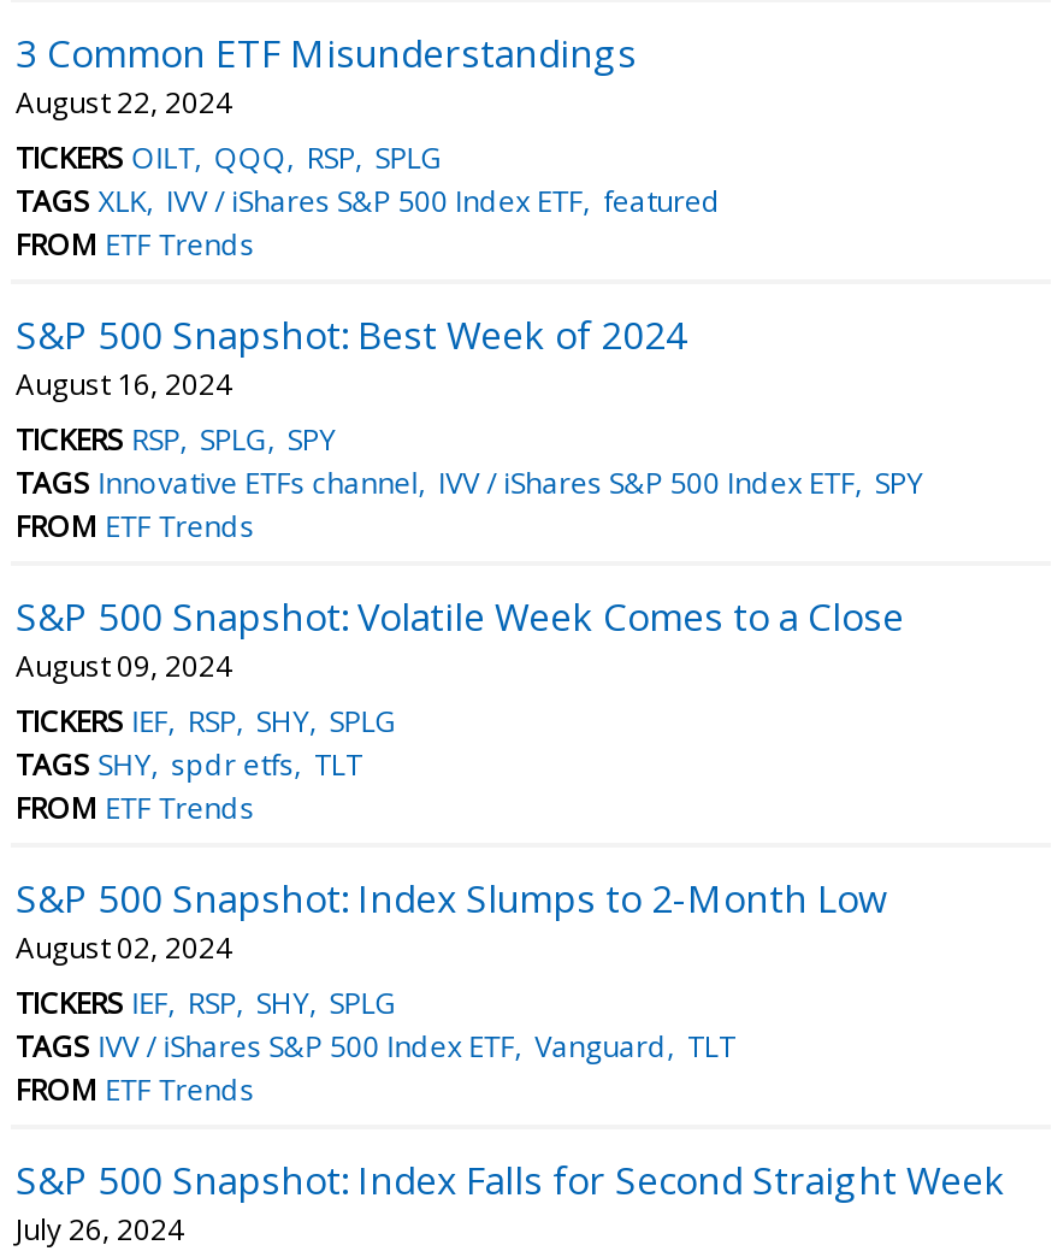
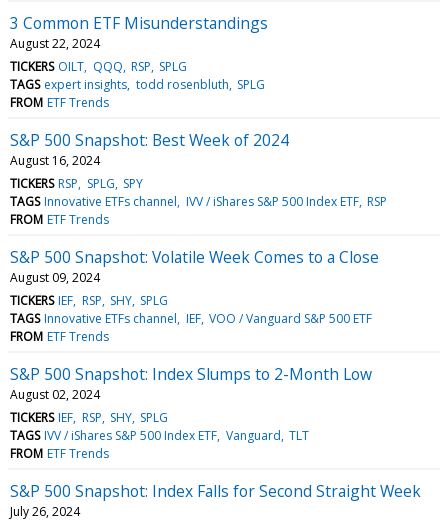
[16,180,721,221] TAGS XLK IVV / iShares S&P 500 Index ETF featured -> [10,76,265,93] TAGS expert insights todd rosenbluth SPLG
[16,462,923,503] TAGS Innovative ETFs channel IVV / iShares S&P 500 Index ETF SPY -> [10,193,387,210] TAGS Innovative ETFs channel IVV / iShares S&P 500 Index ETF RSP
[16,744,362,785] TAGS SHY spdr etfs TLT -> [10,310,372,327] TAGS Innovative ETFs channel IEF VOO / Vanguard S&P 500 ETF

